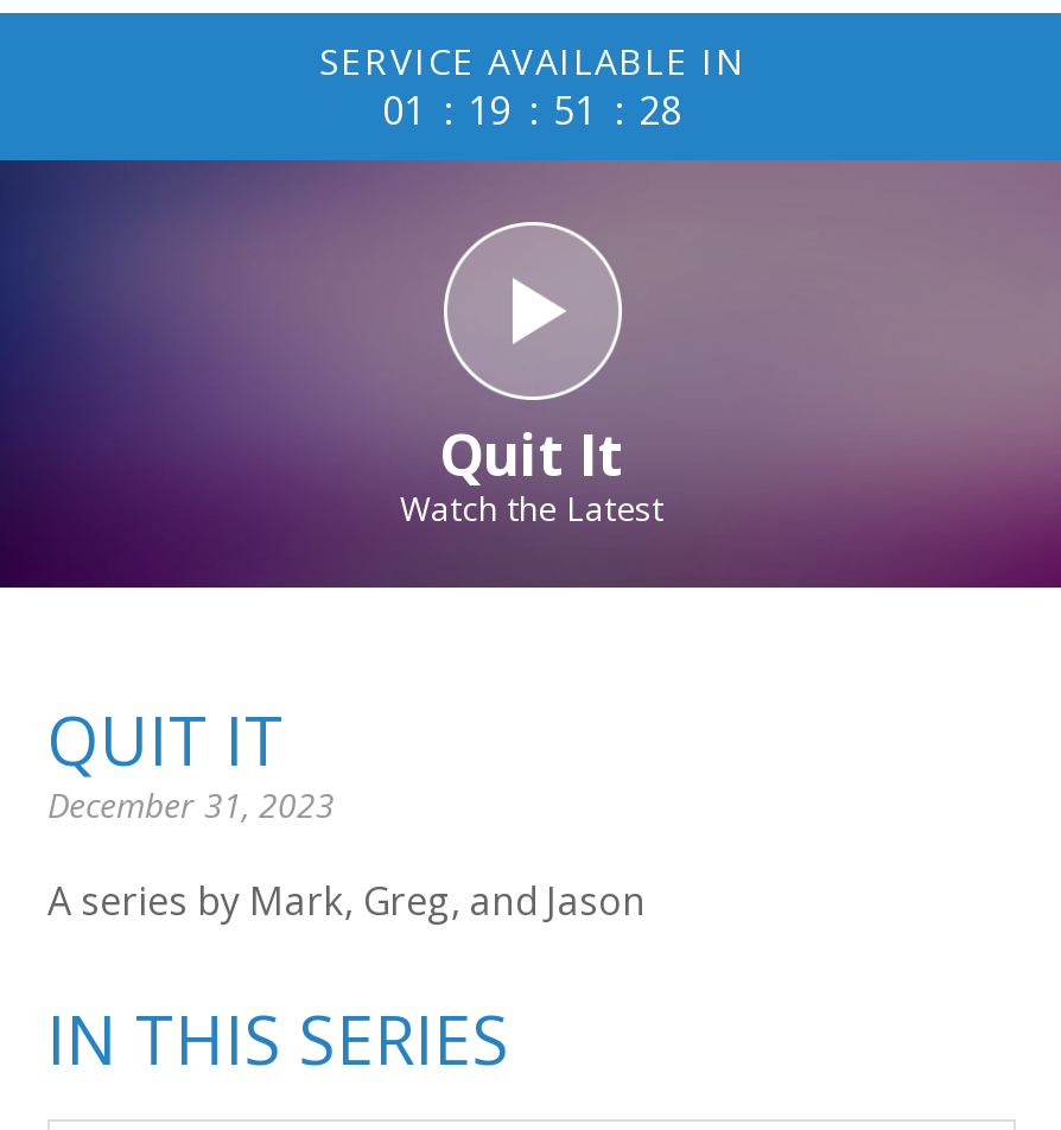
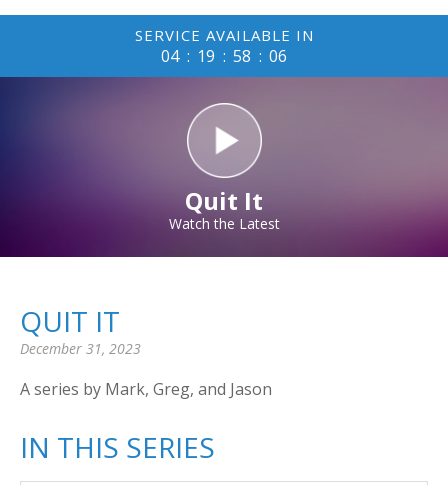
[382,84,681,137] 01: 19: 51: 28 -> [161,45,287,67] 04: 19: 58: 06

